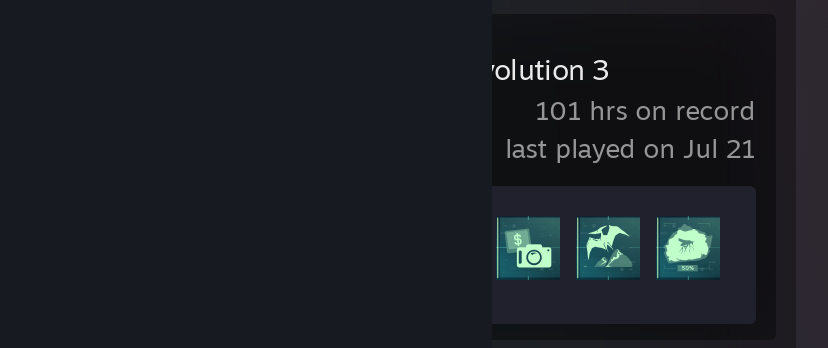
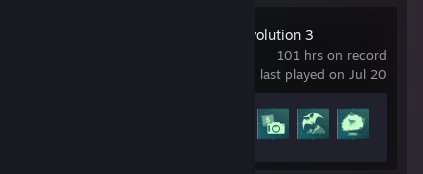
[506,132,756,164] last played on Jul 21 -> [260,66,387,82] last played on Jul 20

